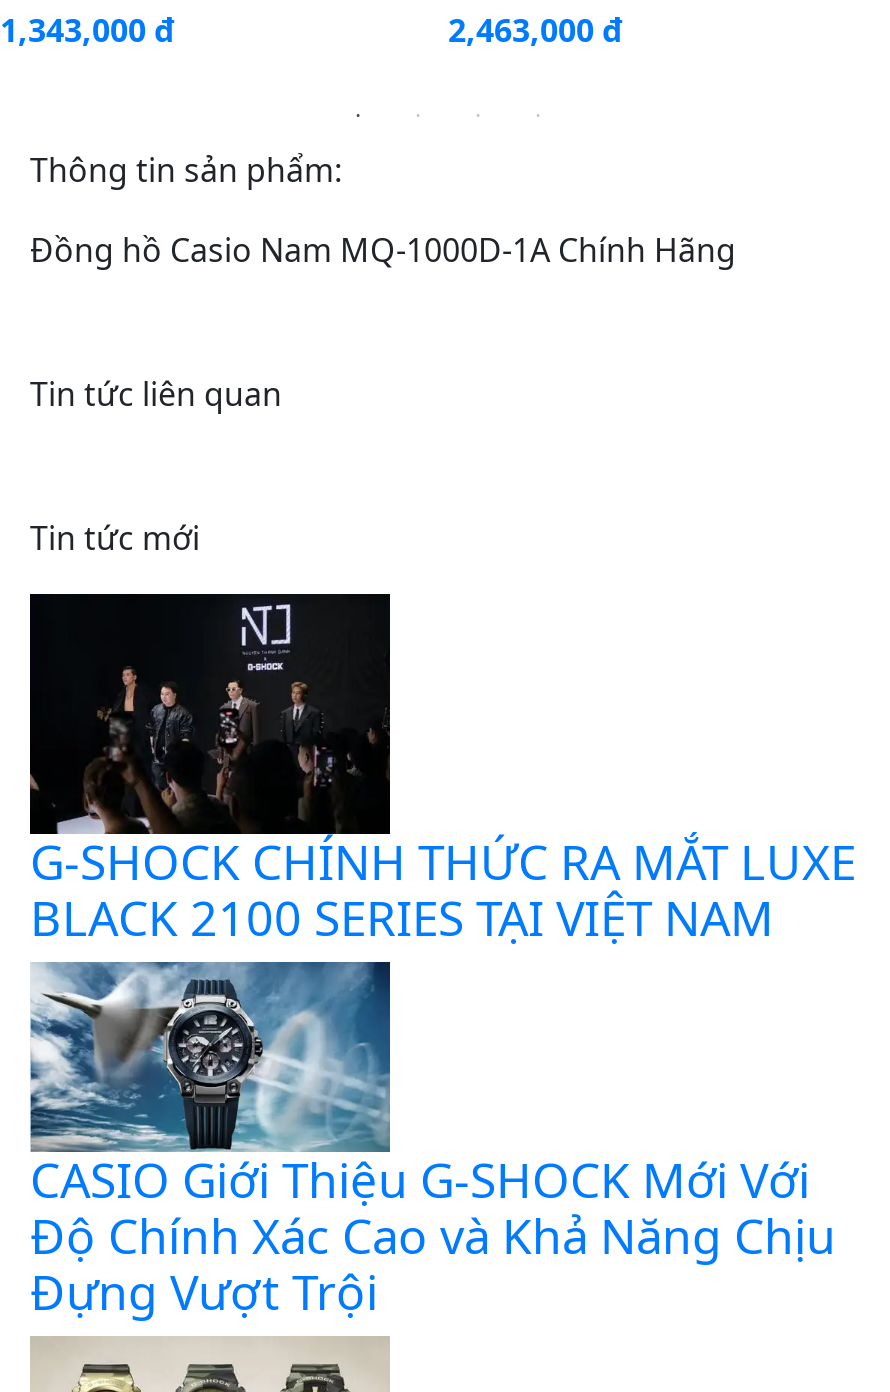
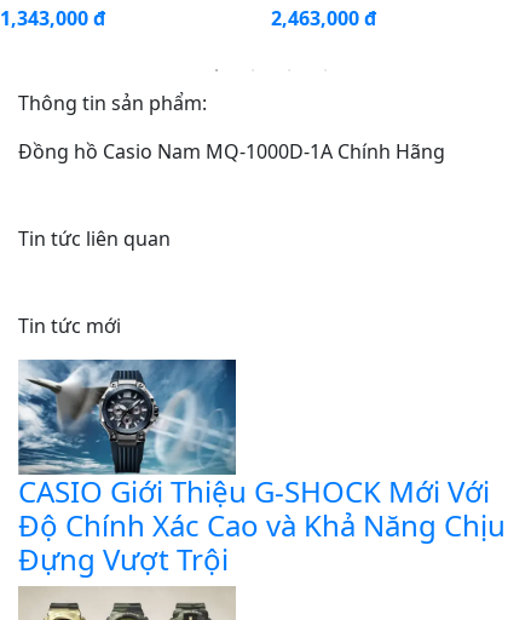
[28,592,856,950] [image] | G-SHOCK CHÍNH THỨC RA MẮT LUXE | BLACK 2100 SERIES TẠI VIỆT NAM -> none

